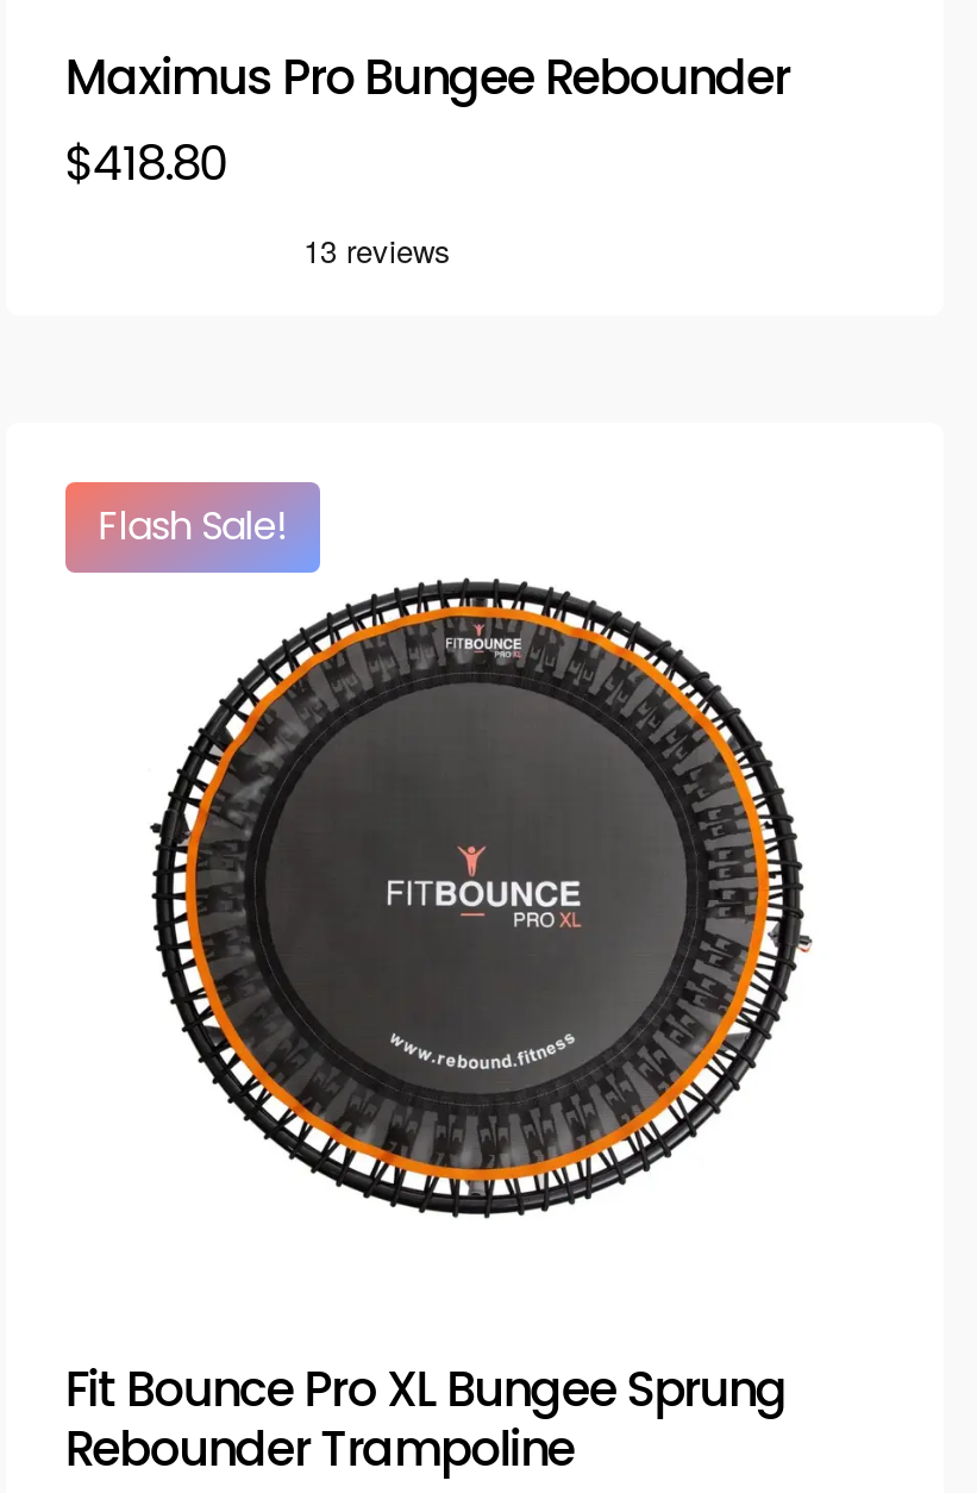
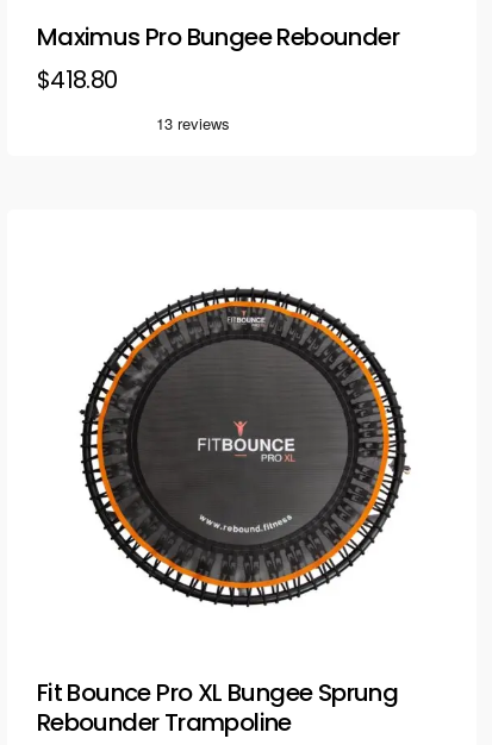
[99,498,288,553] Flash Sale! -> none

